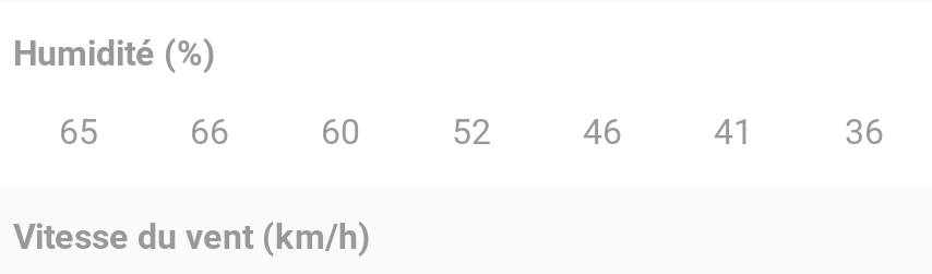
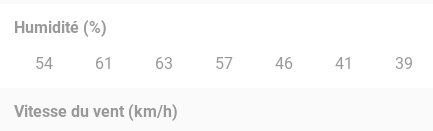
[59,111,98,153] 65 -> [35,54,53,73] 54
[190,111,229,153] 66 -> [95,54,113,73] 61
[321,111,360,153] 60 -> [155,54,173,73] 63
[452,111,491,153] 52 -> [215,54,233,73] 57
[845,111,884,153] 36 -> [395,54,413,73] 39

